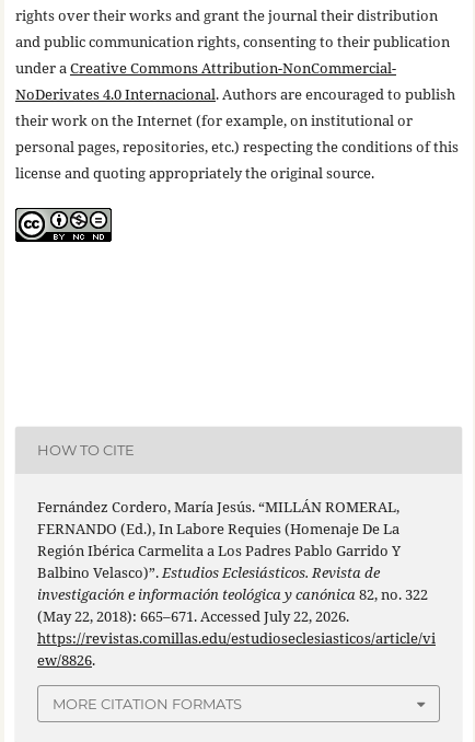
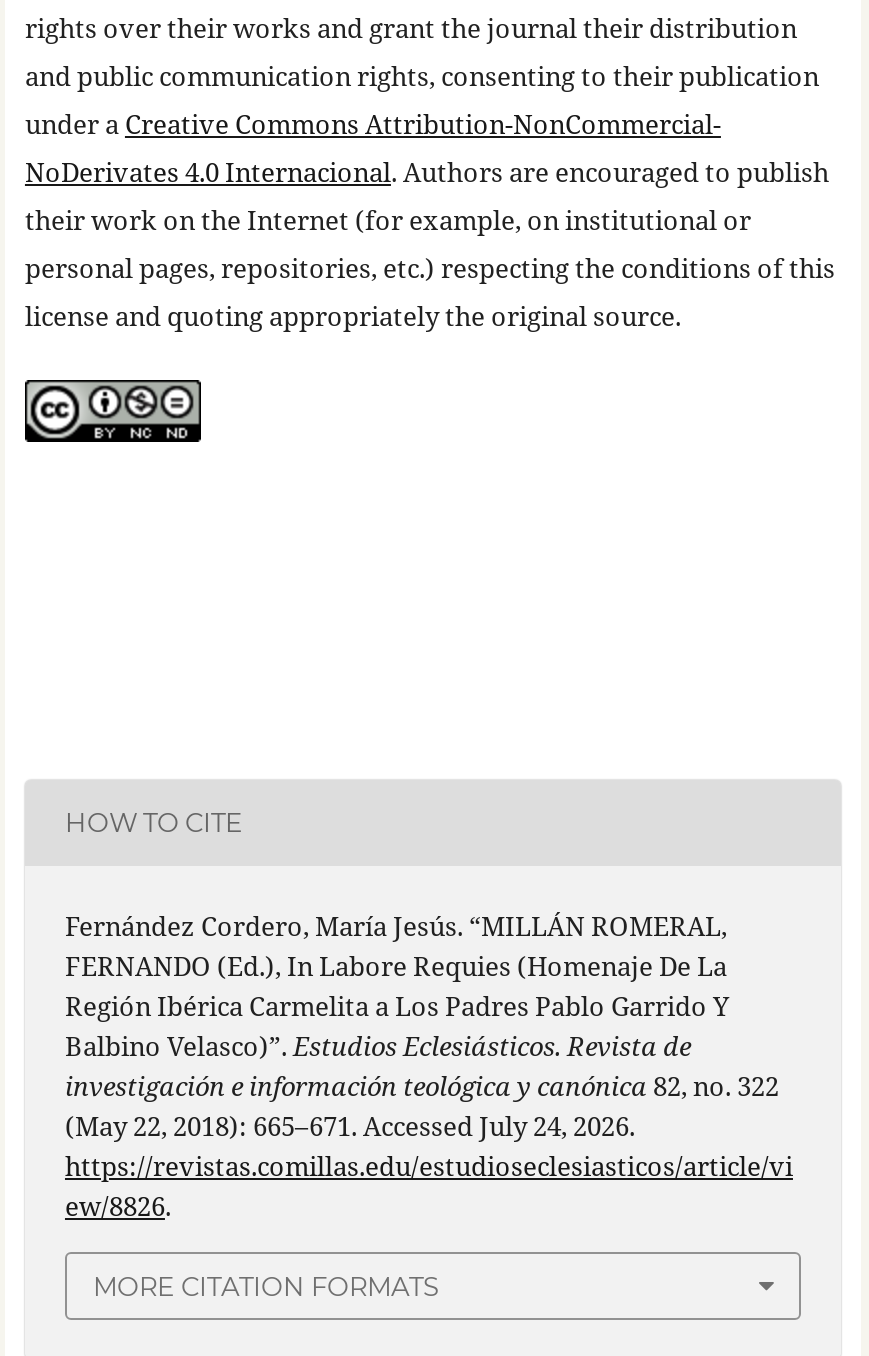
[37,606,349,626] (May 22, 2018): 665–671. Accessed July 22, 2026. -> [65,1108,635,1144] (May 22, 2018): 665–671. Accessed July 24, 2026.

